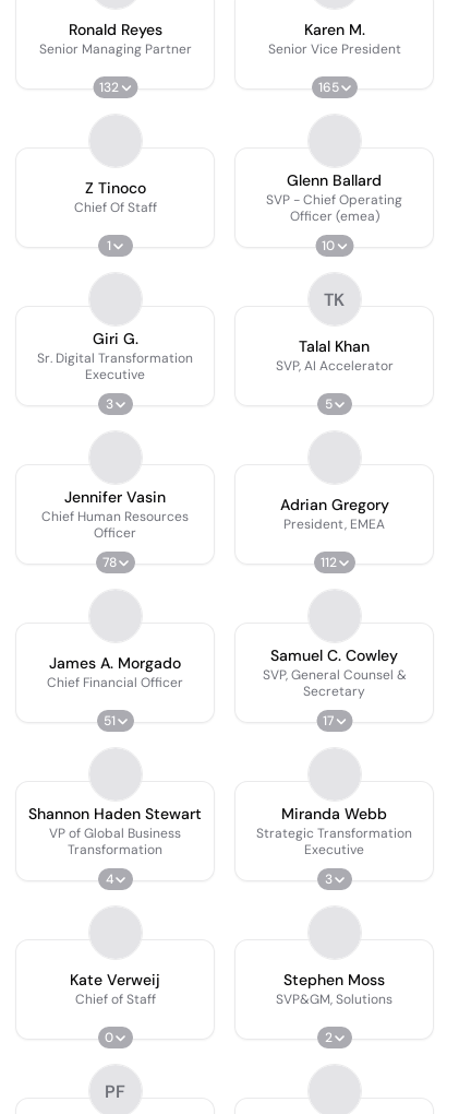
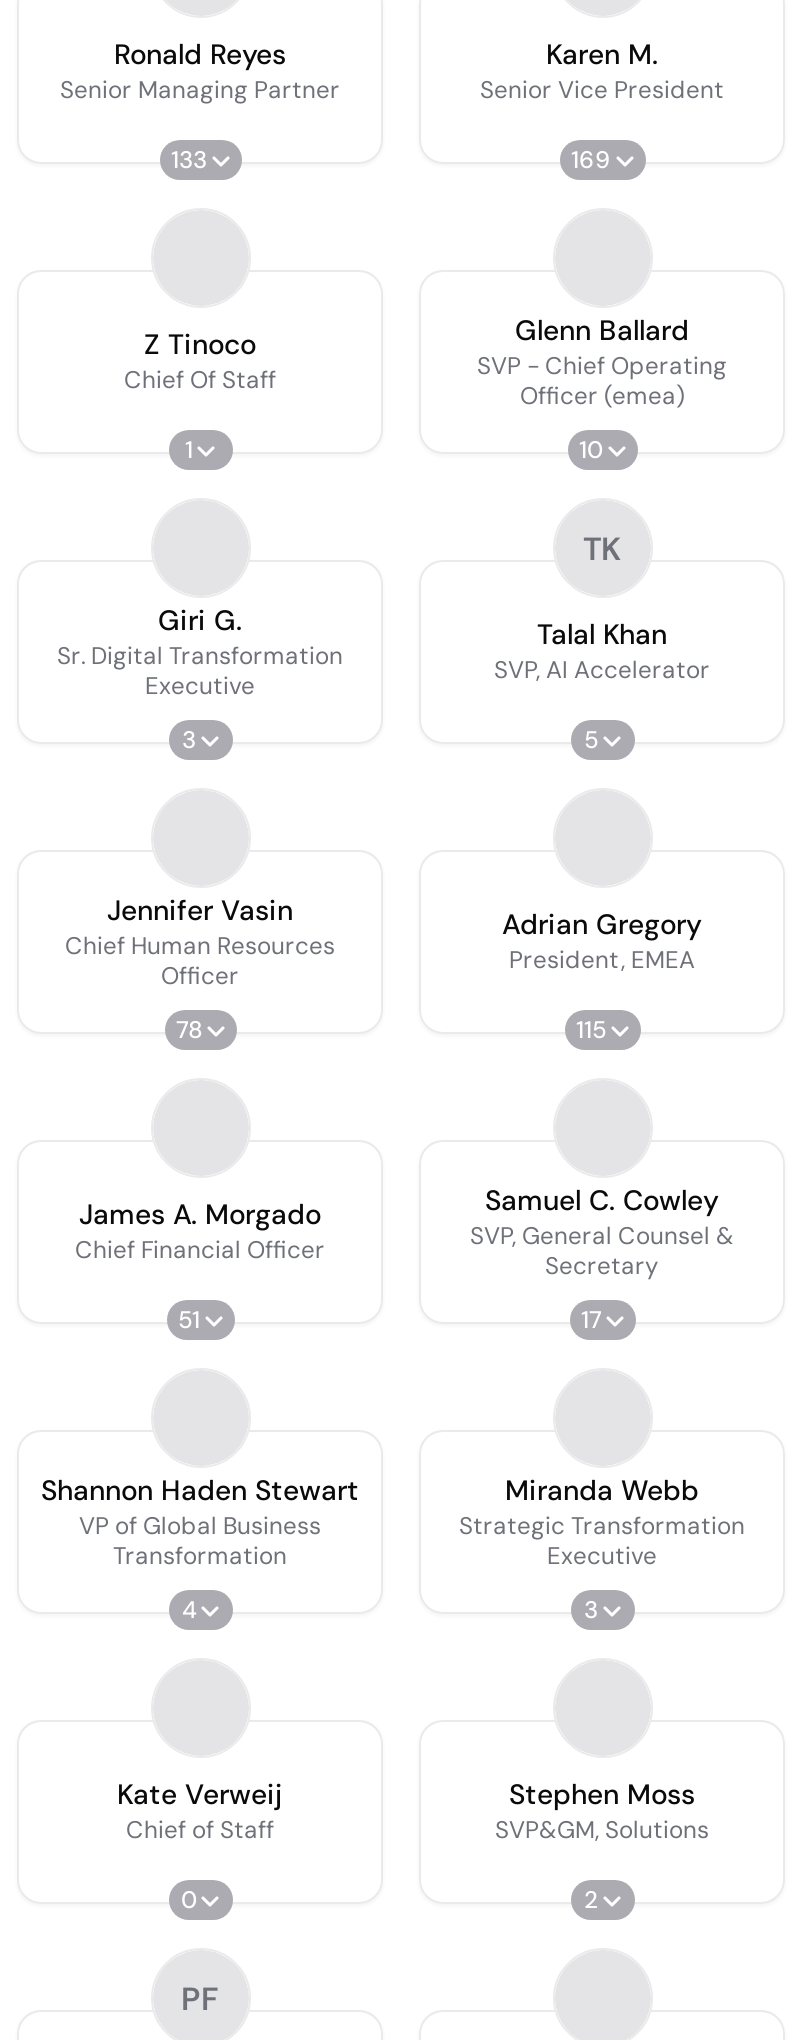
[99,78,119,96] 132 -> [171,143,207,175] 133
[318,78,339,96] 165 -> [571,143,611,175] 169
[320,553,336,571] 112 -> [576,1013,606,1045] 115

